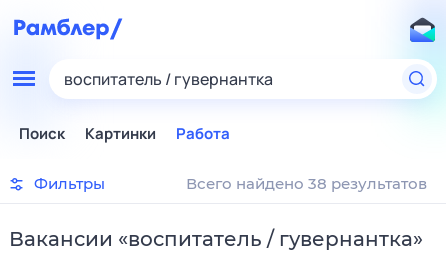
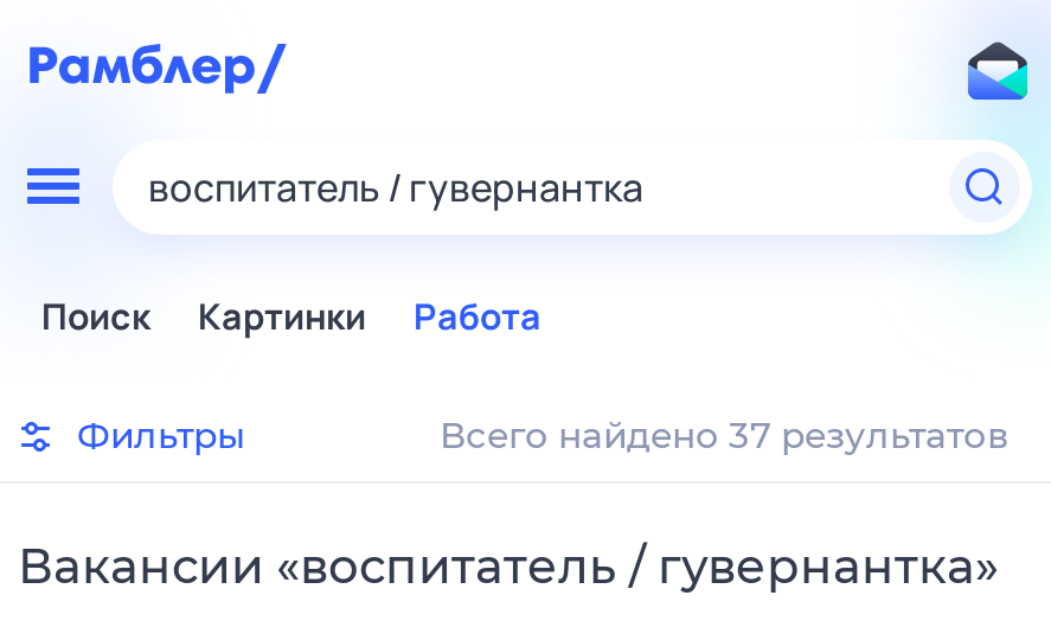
[186,174,427,193] Всего найдено 38 результатов -> [440,412,1008,457] Всего найдено 37 результатов

